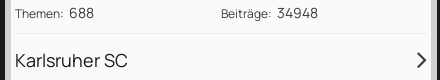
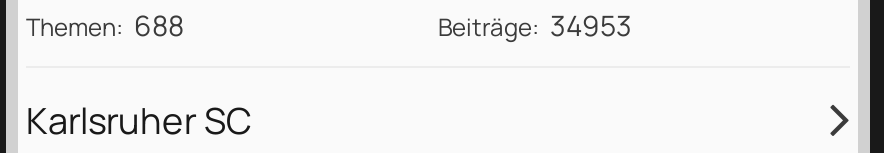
[221,3,318,22] Beiträge 34948 -> [438,6,632,44] Beiträge 34953

